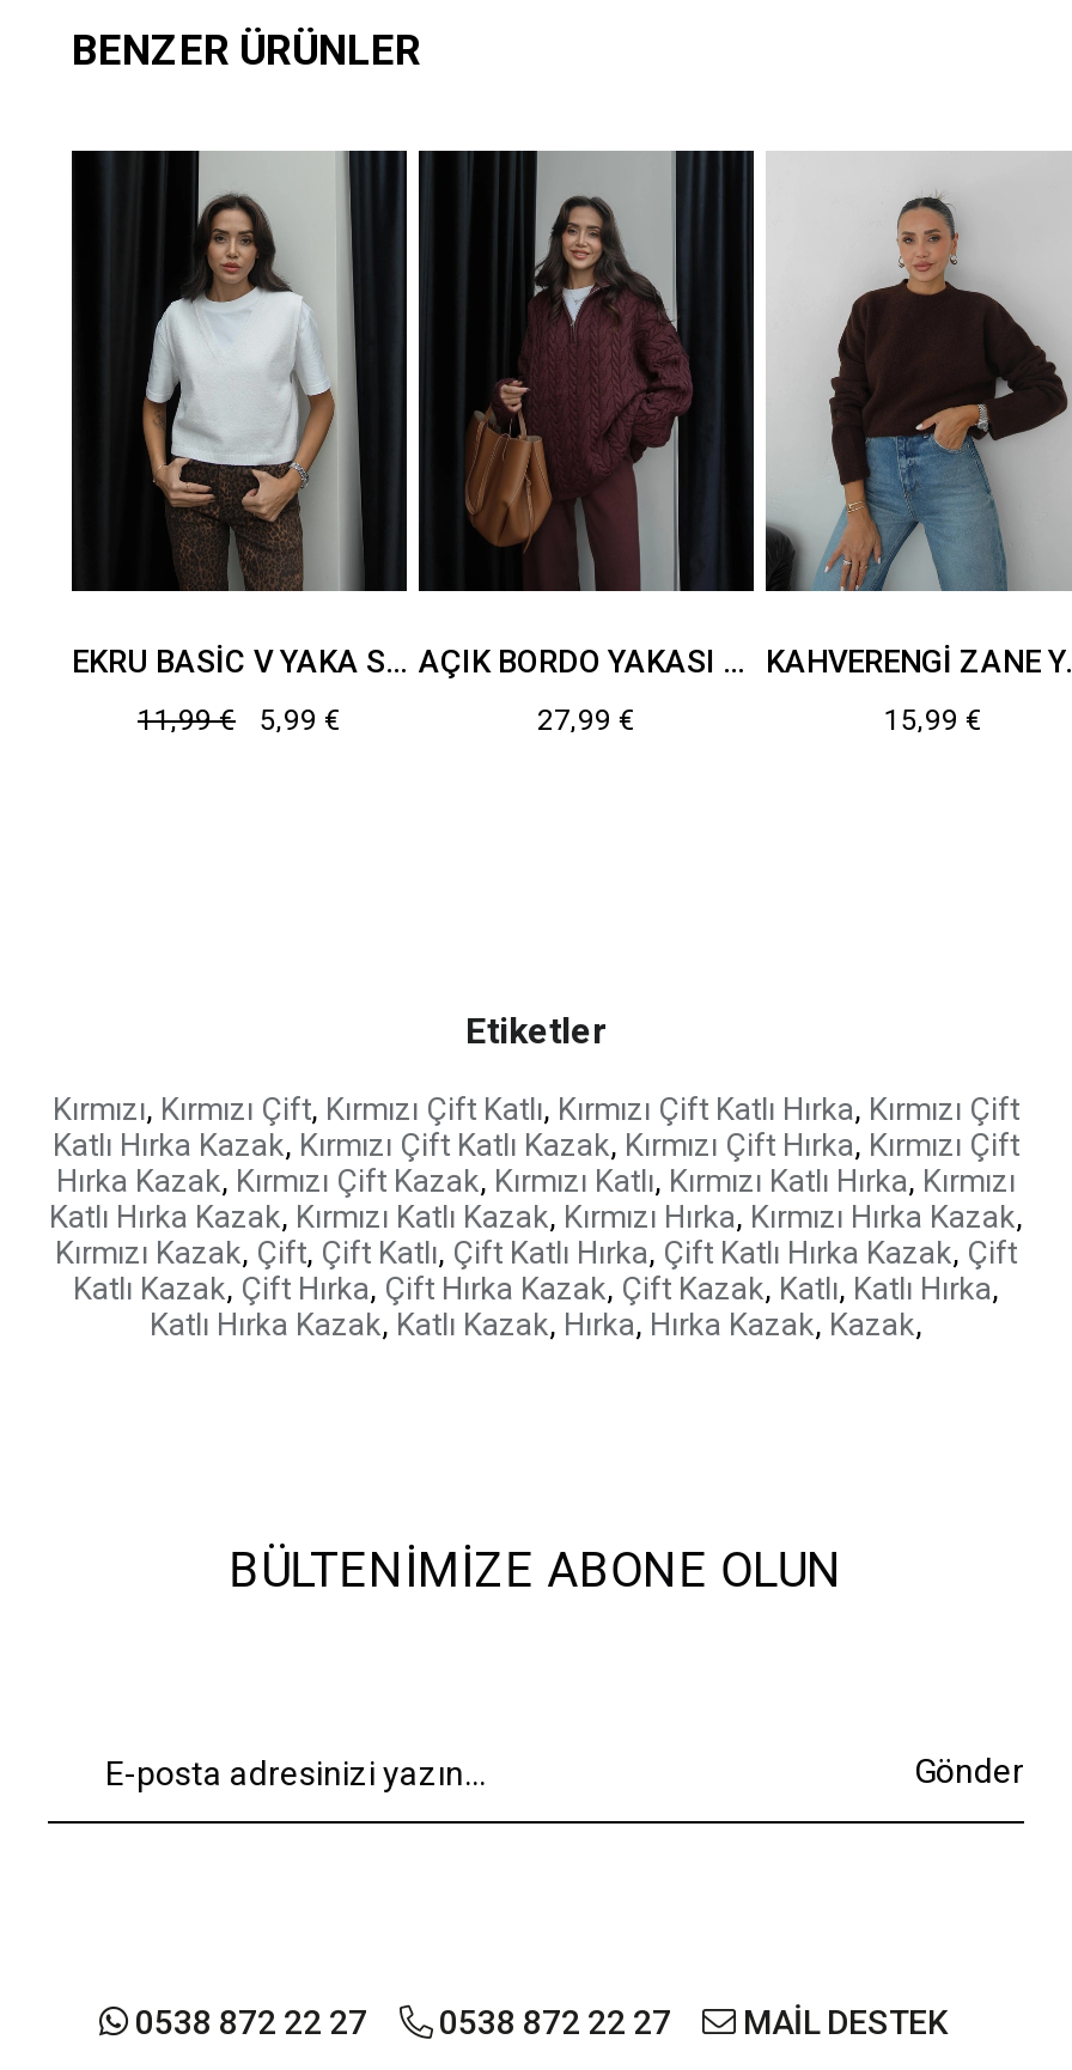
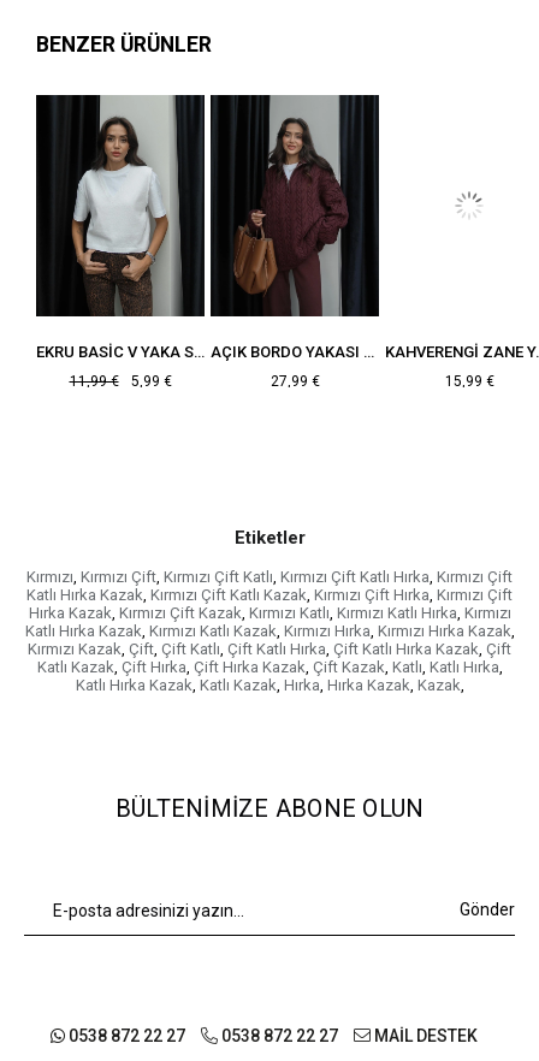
[763,151,1065,593] [image] -> none

